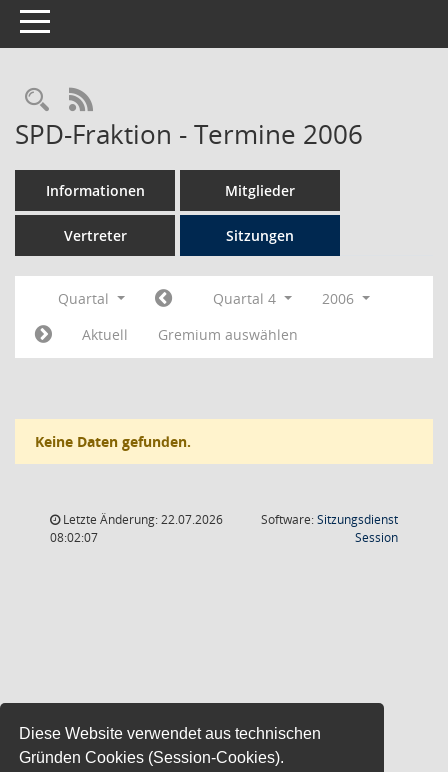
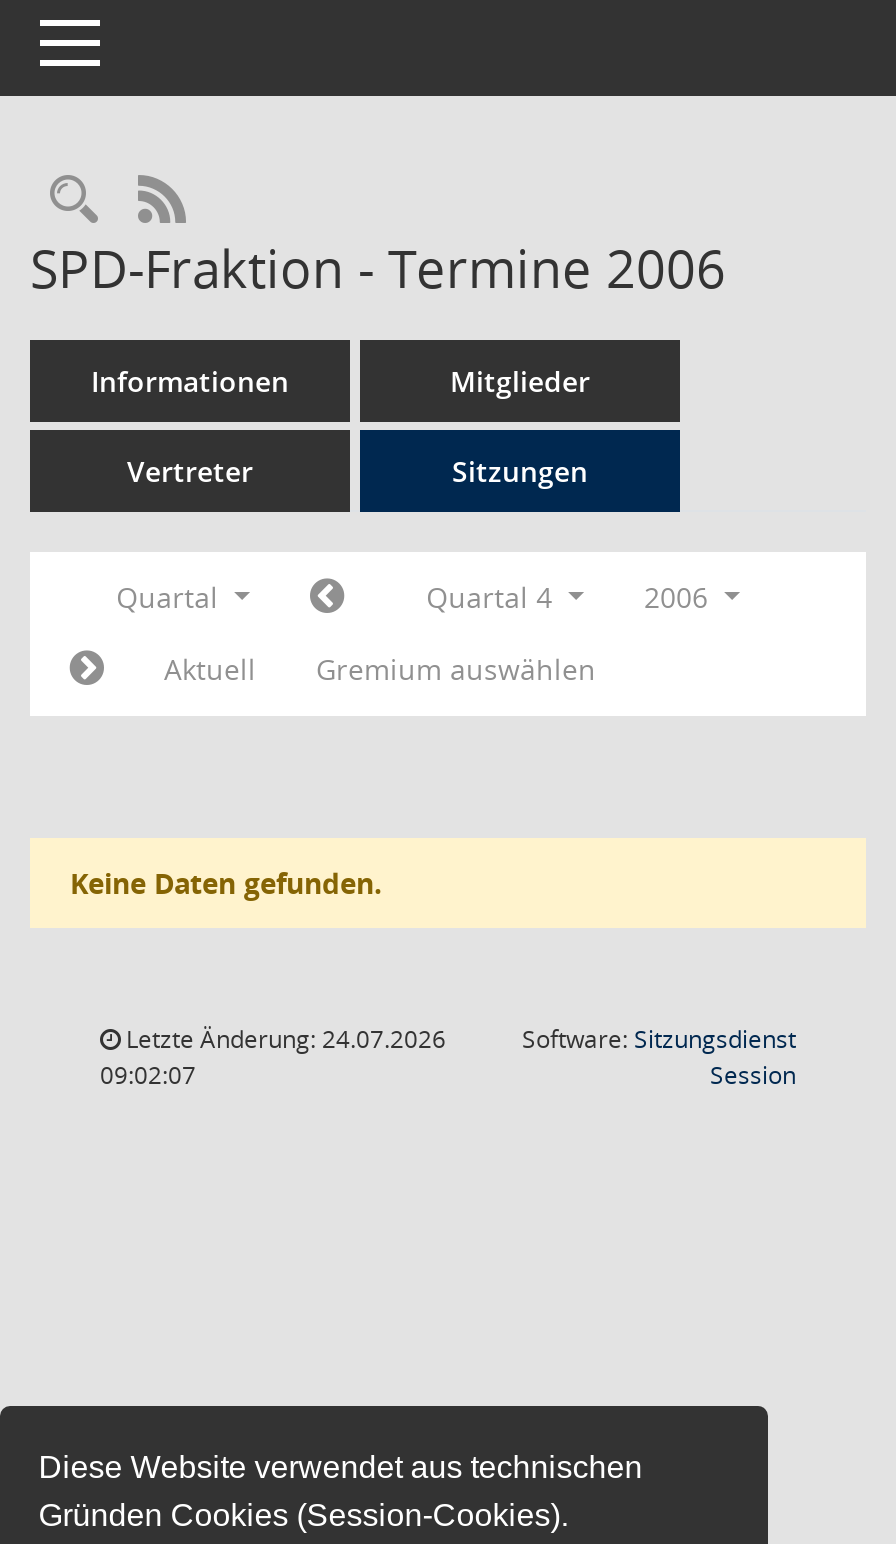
[60,511,223,528] Letzte Änderung: 22.07.2026 -> [120,1022,446,1056] Letzte Änderung: 24.07.2026
[50,529,98,546] 08:02:07 -> [100,1058,196,1092] 09:02:07

